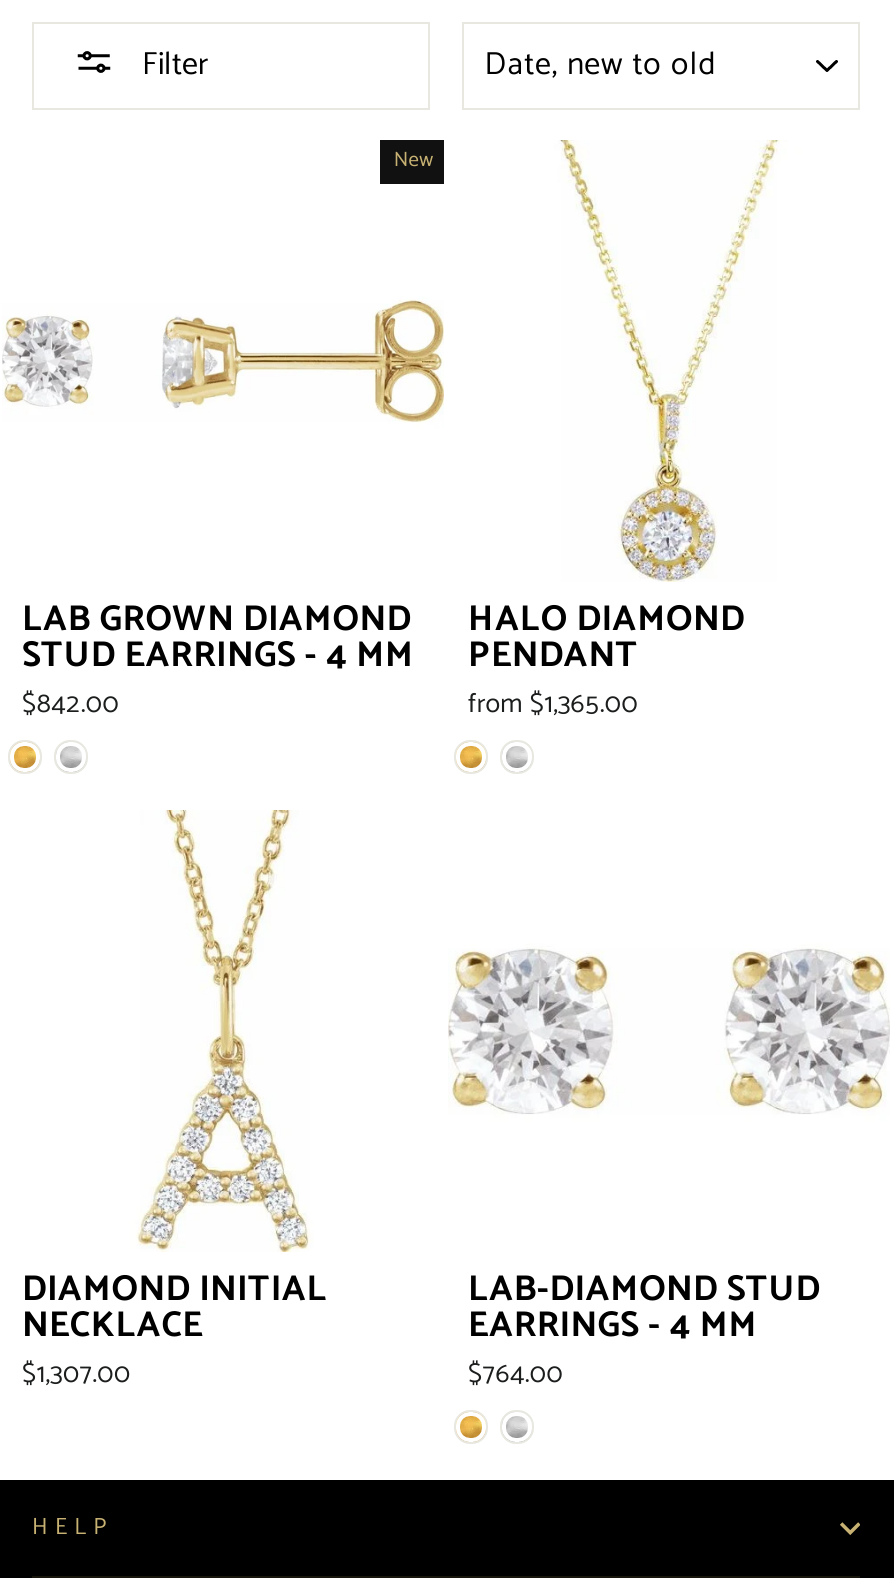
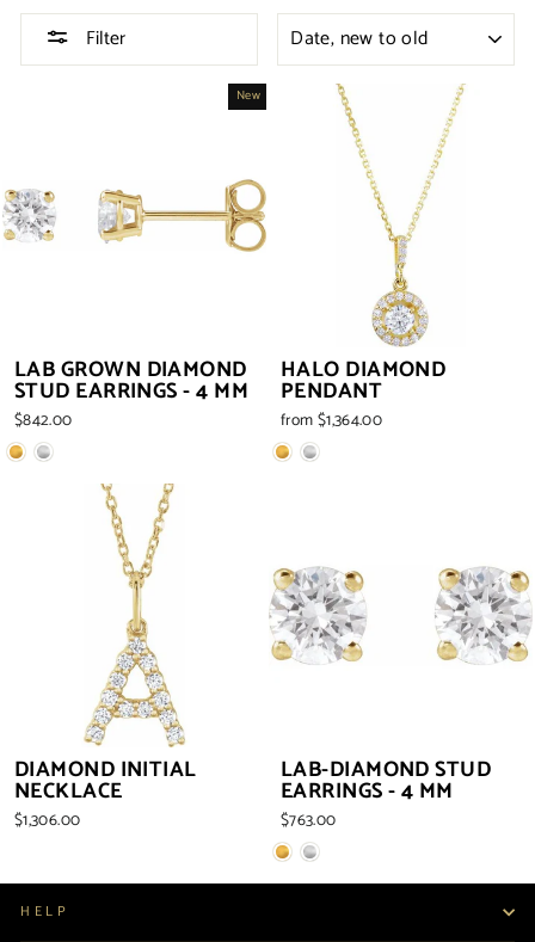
[468,681,638,725] from $1,365.00 -> [281,407,382,433] from $1,364.00
[22,1351,131,1395] $1,307.00 -> [14,806,80,833] $1,306.00
[468,1351,563,1395] $764.00 -> [281,806,336,833] $763.00

